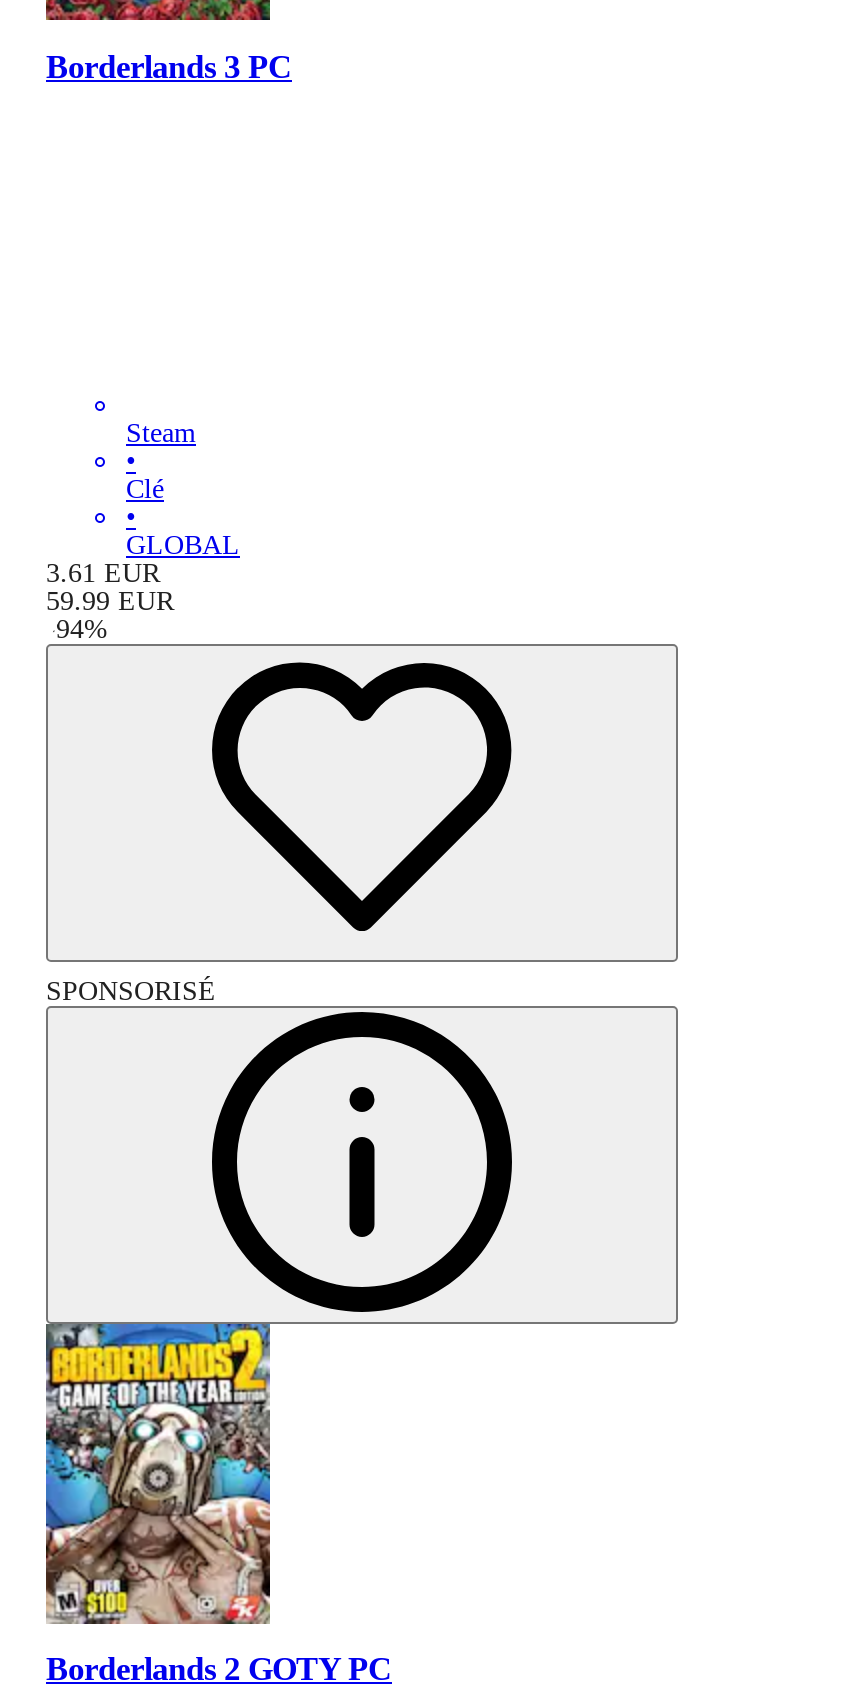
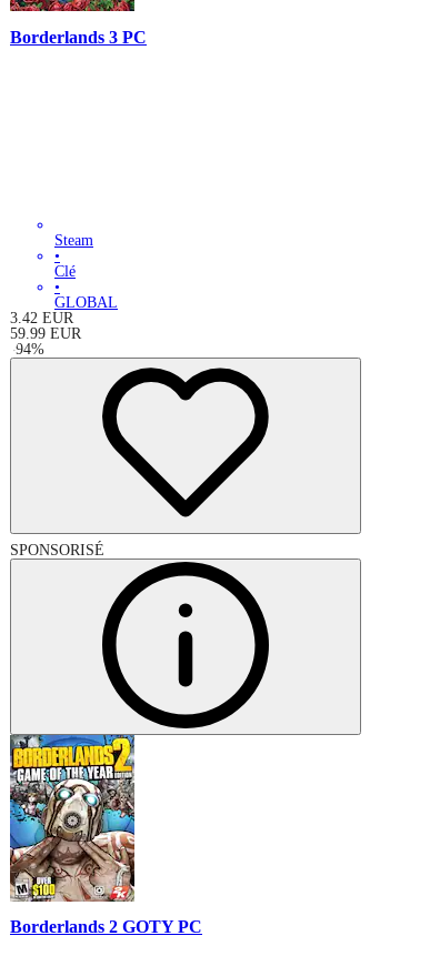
[46,558,160,588] 3.61 EUR -> [10,310,73,327] 3.42 EUR

